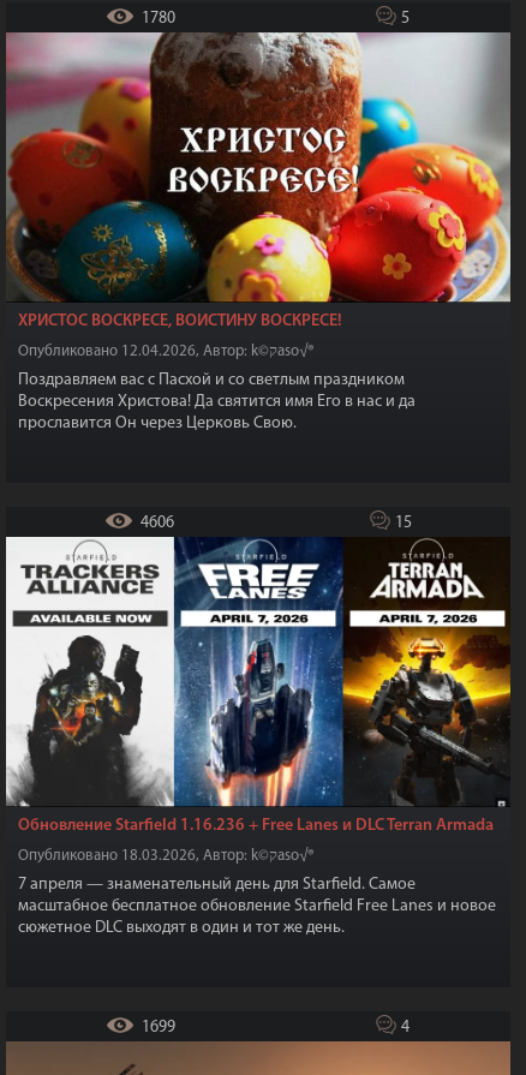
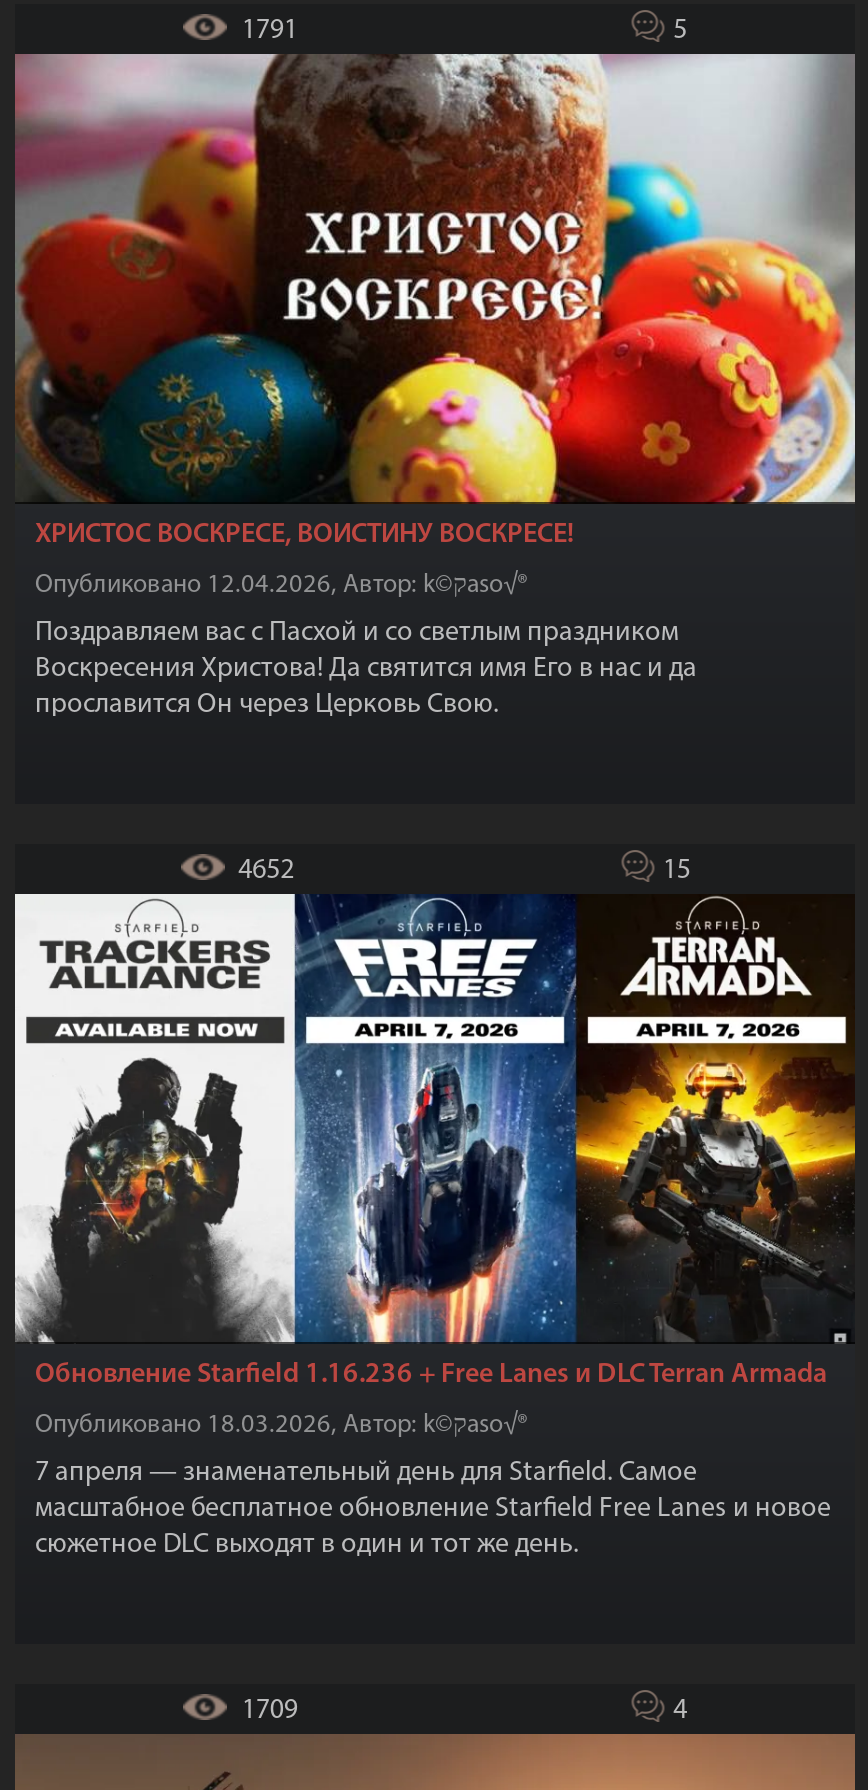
[142,10,176,28] 1780 -> [242,16,298,46] 1791
[140,514,174,532] 4606 -> [238,856,294,886] 4652
[142,1019,176,1037] 1699 -> [242,1696,298,1726] 1709

